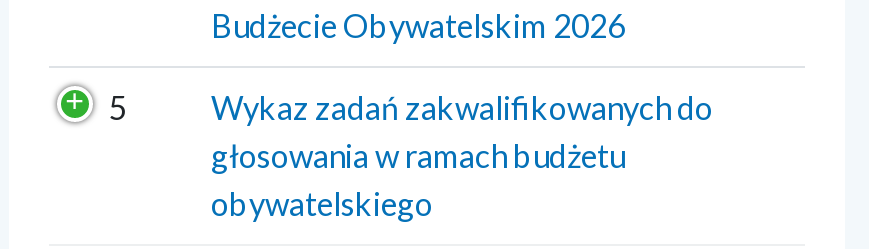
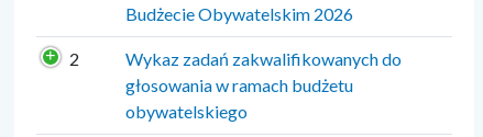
[109,88,127,126] 5 -> [69,48,79,69] 2

